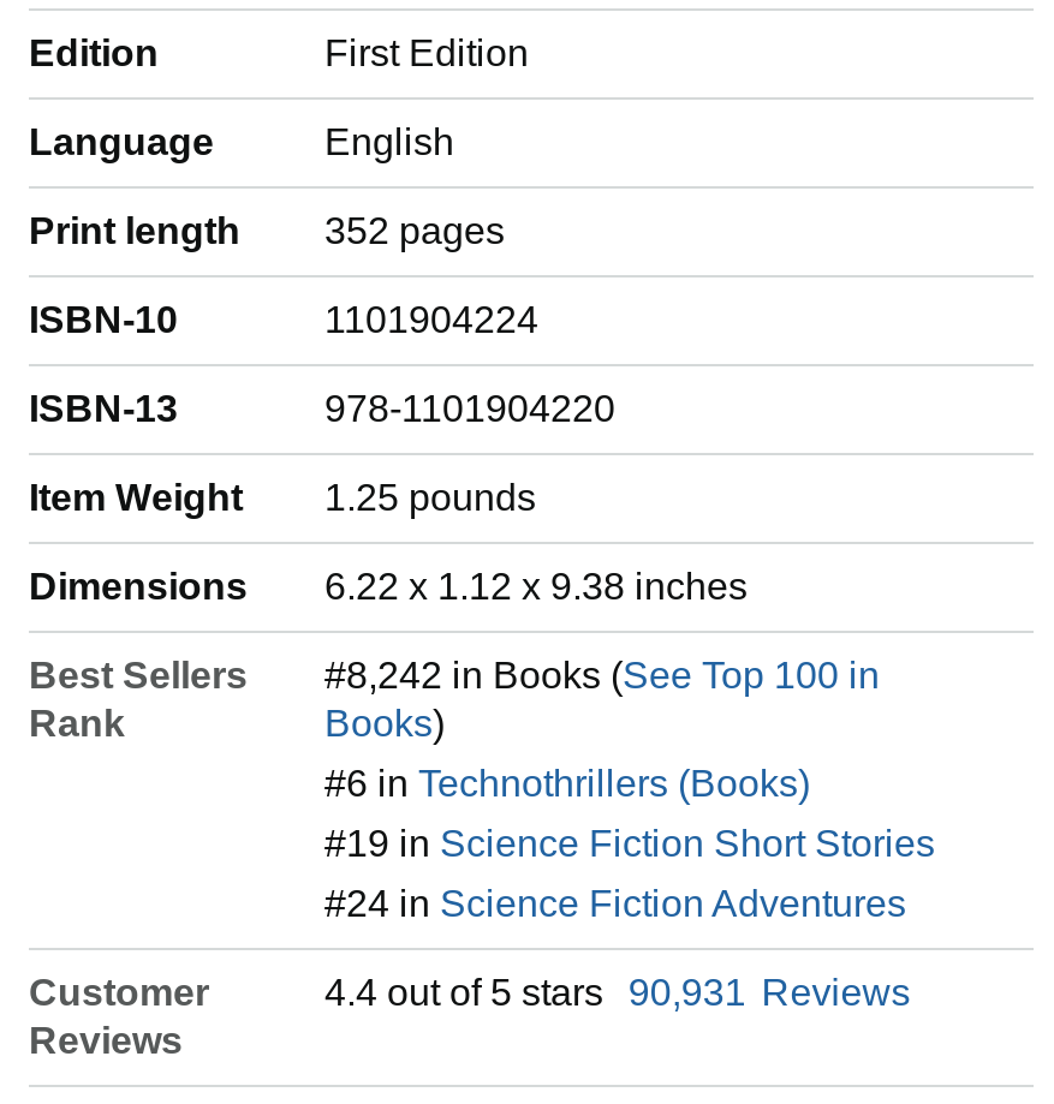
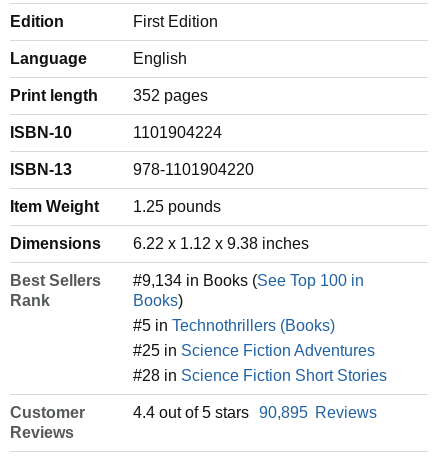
[324,655,880,696] #8,242 in Books (See Top 100 in -> [133,272,364,289] #9,134 in Books (See Top 100 in
[324,763,810,804] #6 in Technothrillers (Books) -> [133,317,335,334] #5 in Technothrillers (Books)
[324,823,935,864] #19 in Science Fiction Short Stories -> [133,342,375,359] #25 in Science Fiction Adventures
[324,883,906,924] #24 in Science Fiction Adventures -> [133,367,387,384] #28 in Science Fiction Short Stories
[324,972,911,1013] 4.4 out of 5 stars 90,931 Reviews -> [133,404,377,421] 4.4 out of 5 stars 90,895 Reviews

